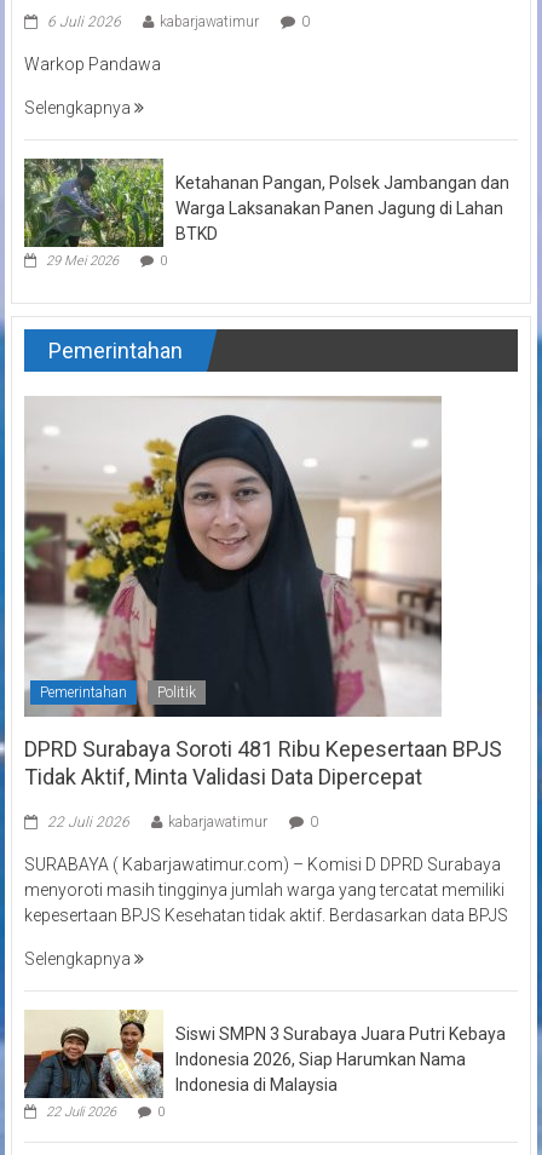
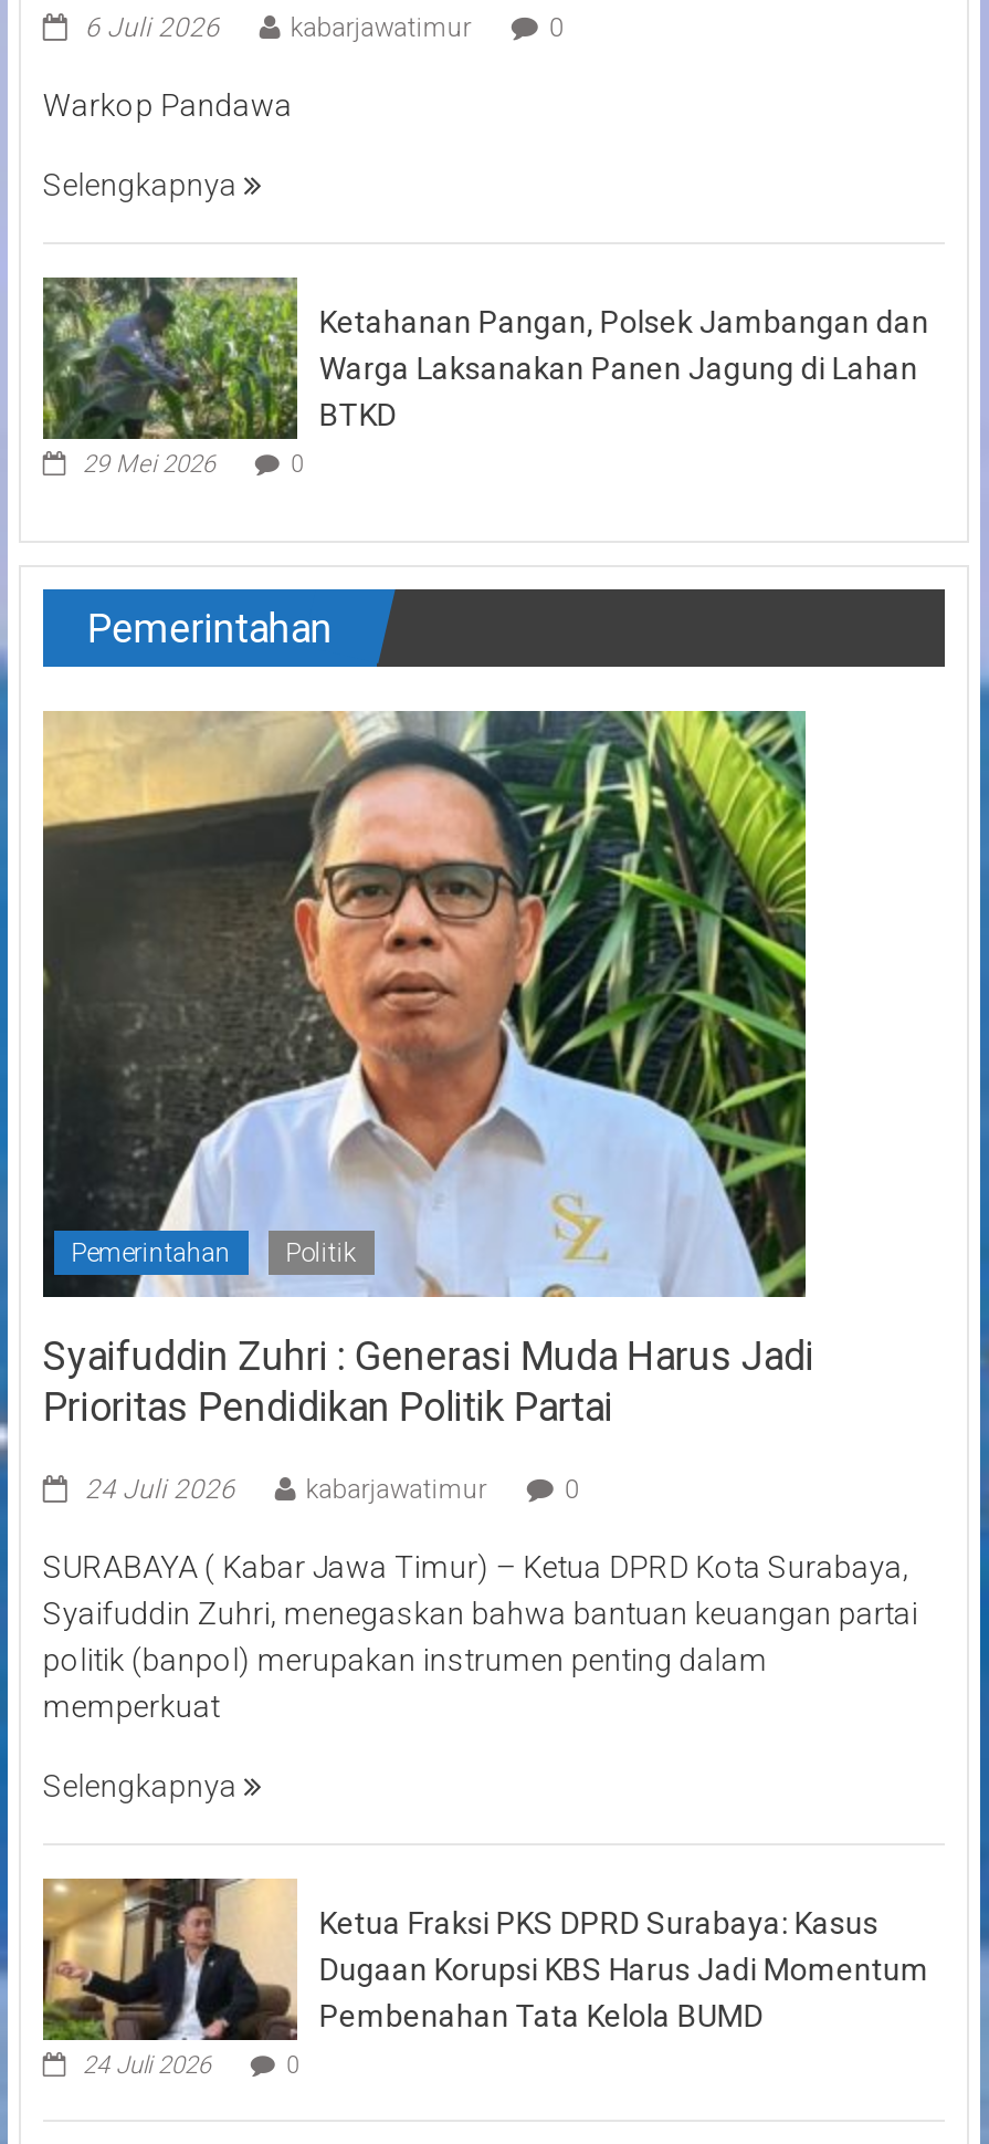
[23,396,502,789] [image] | DPRD Surabaya Soroti 481 Ribu Kepesertaan BPJS | Tidak Aktif, Minta Validasi Data Dipercepat -> [41,709,814,1429] [image] | Syaifuddin Zuhri : Generasi Muda Harus Jadi | Prioritas Pendidikan Politik Partai
[47,813,129,830] 22 Juli 2026 -> [85,1473,235,1504] 24 Juli 2026
[24,854,508,924] SURABAYA ( Kabarjawatimur.com) – Komisi D DPRD Surabaya | menyoroti masih tingginya jumlah warga yang tercatat memiliki | kepesertaan BPJS Kesehatan tidak aktif. Berdasarkan data BPJS -> [43,1548,918,1723] SURABAYA ( Kabar Jawa Timur) – Ketua DPRD Kota Surabaya, | Syaifuddin Zuhri, menegaskan bahwa bantuan keuangan partai | politik (banpol) merupakan instrumen penting dalam | memperkuat
[23,1010,161,1119] [image] | 22 Juli 2026 -> [41,1876,295,2079] [image] | 24 Juli 2026
[175,1024,506,1094] Siswi SMPN 3 Surabaya Juara Putri Kebaya | Indonesia 2026, Siap Harumkan Nama | Indonesia di Malaysia -> [319,1904,929,2033] Ketua Fraksi PKS DPRD Surabaya: Kasus | Dugaan Korupsi KBS Harus Jadi Momentum | Pembenahan Tata Kelola BUMD

